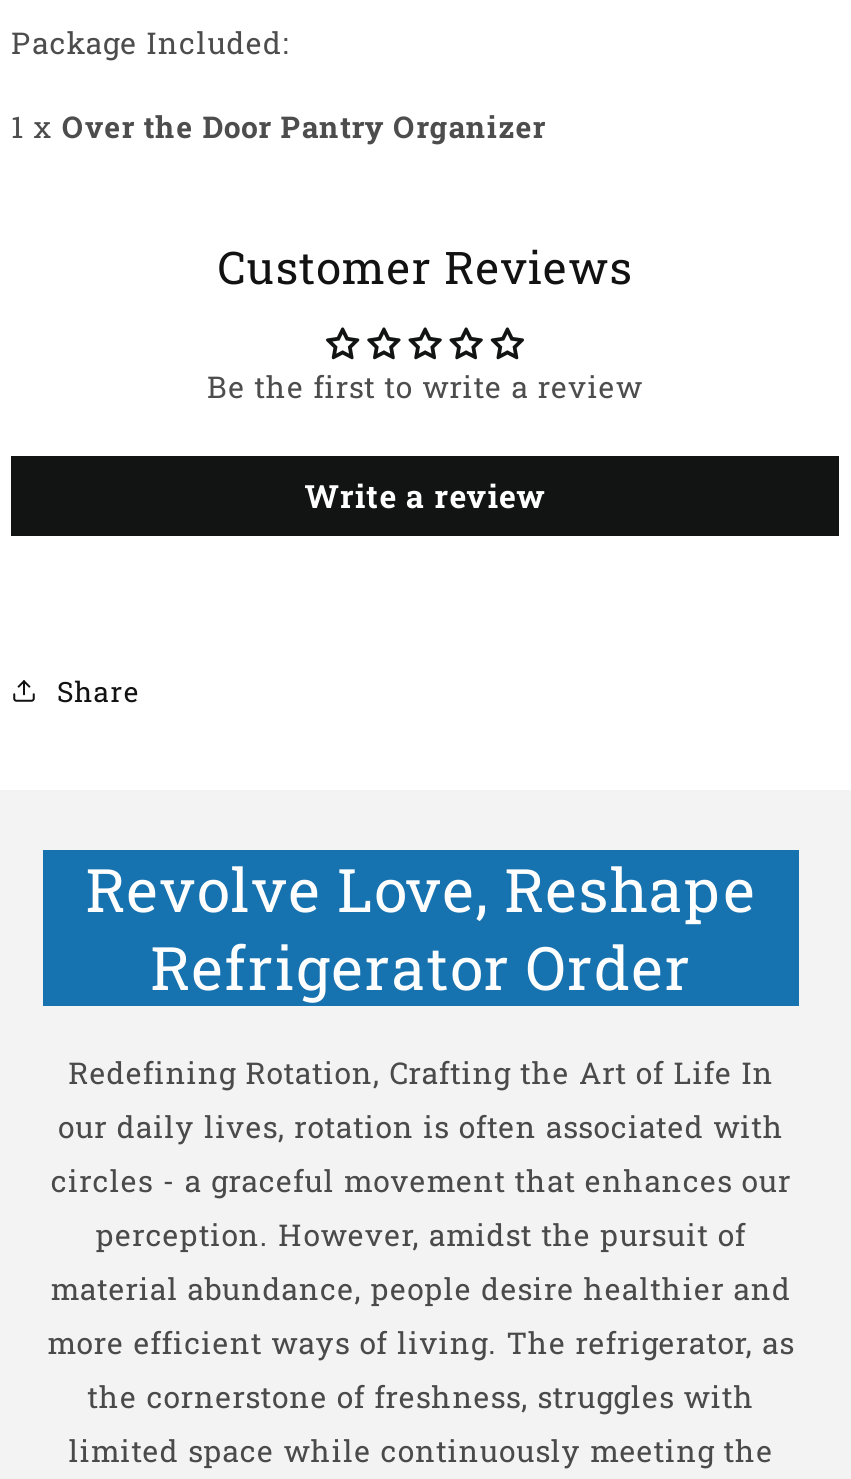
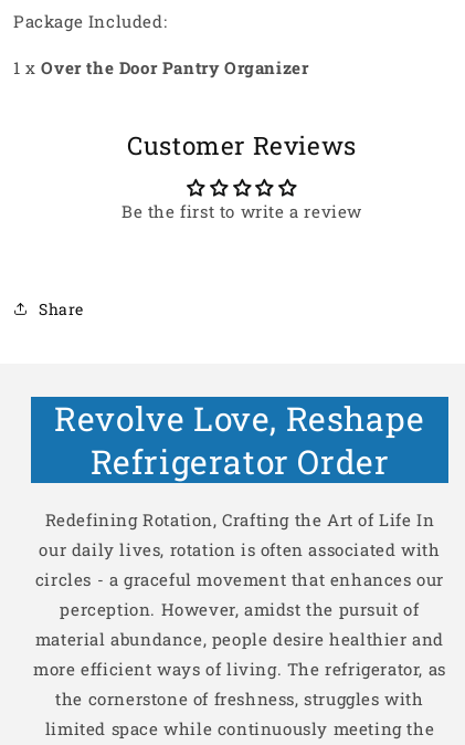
[305,474,545,516] Write a review -> none

